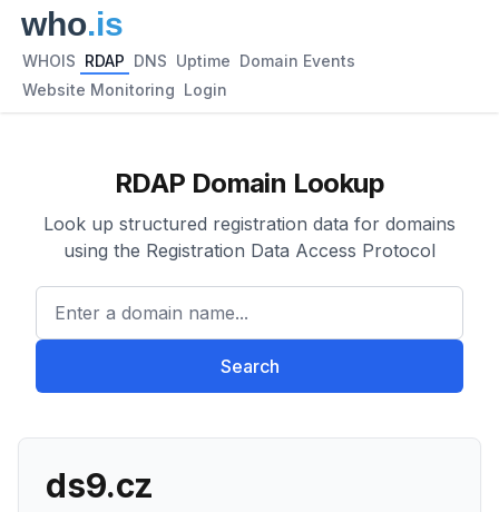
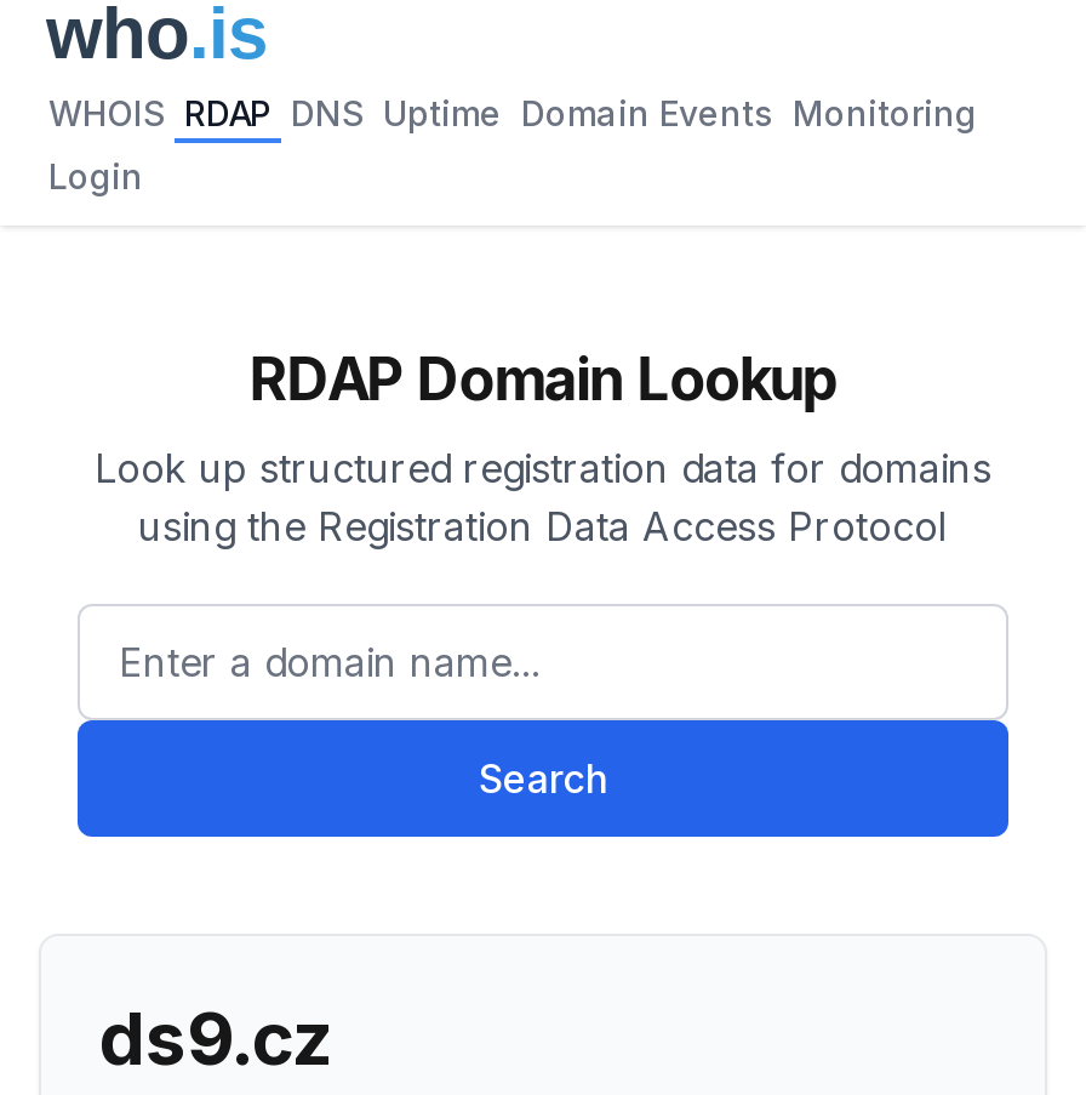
[22,51,355,70] WHOIS RDAP DNS Uptime Domain Events -> [48,92,977,133] WHOIS RDAP DNS Uptime Domain Events Monitoring
[22,80,227,99] Website Monitoring Login -> [48,155,143,196] Login

